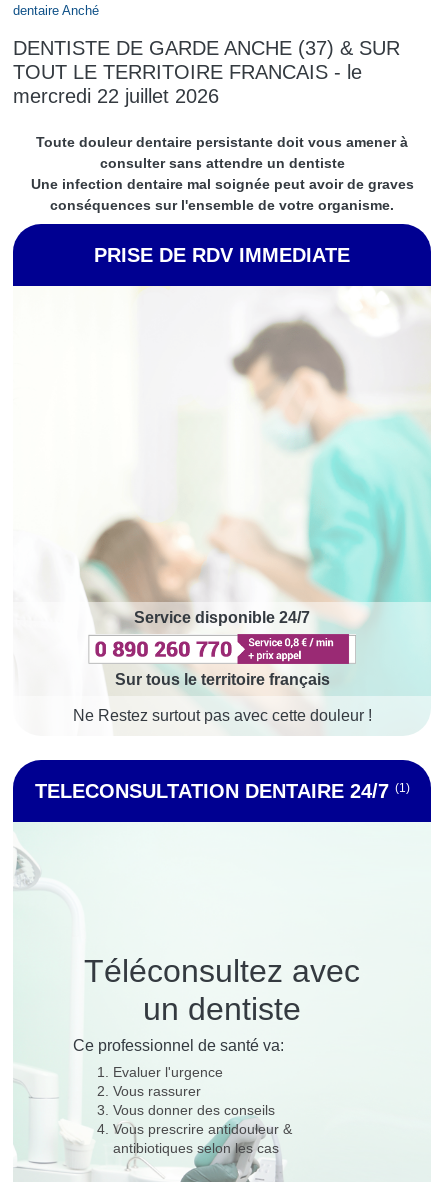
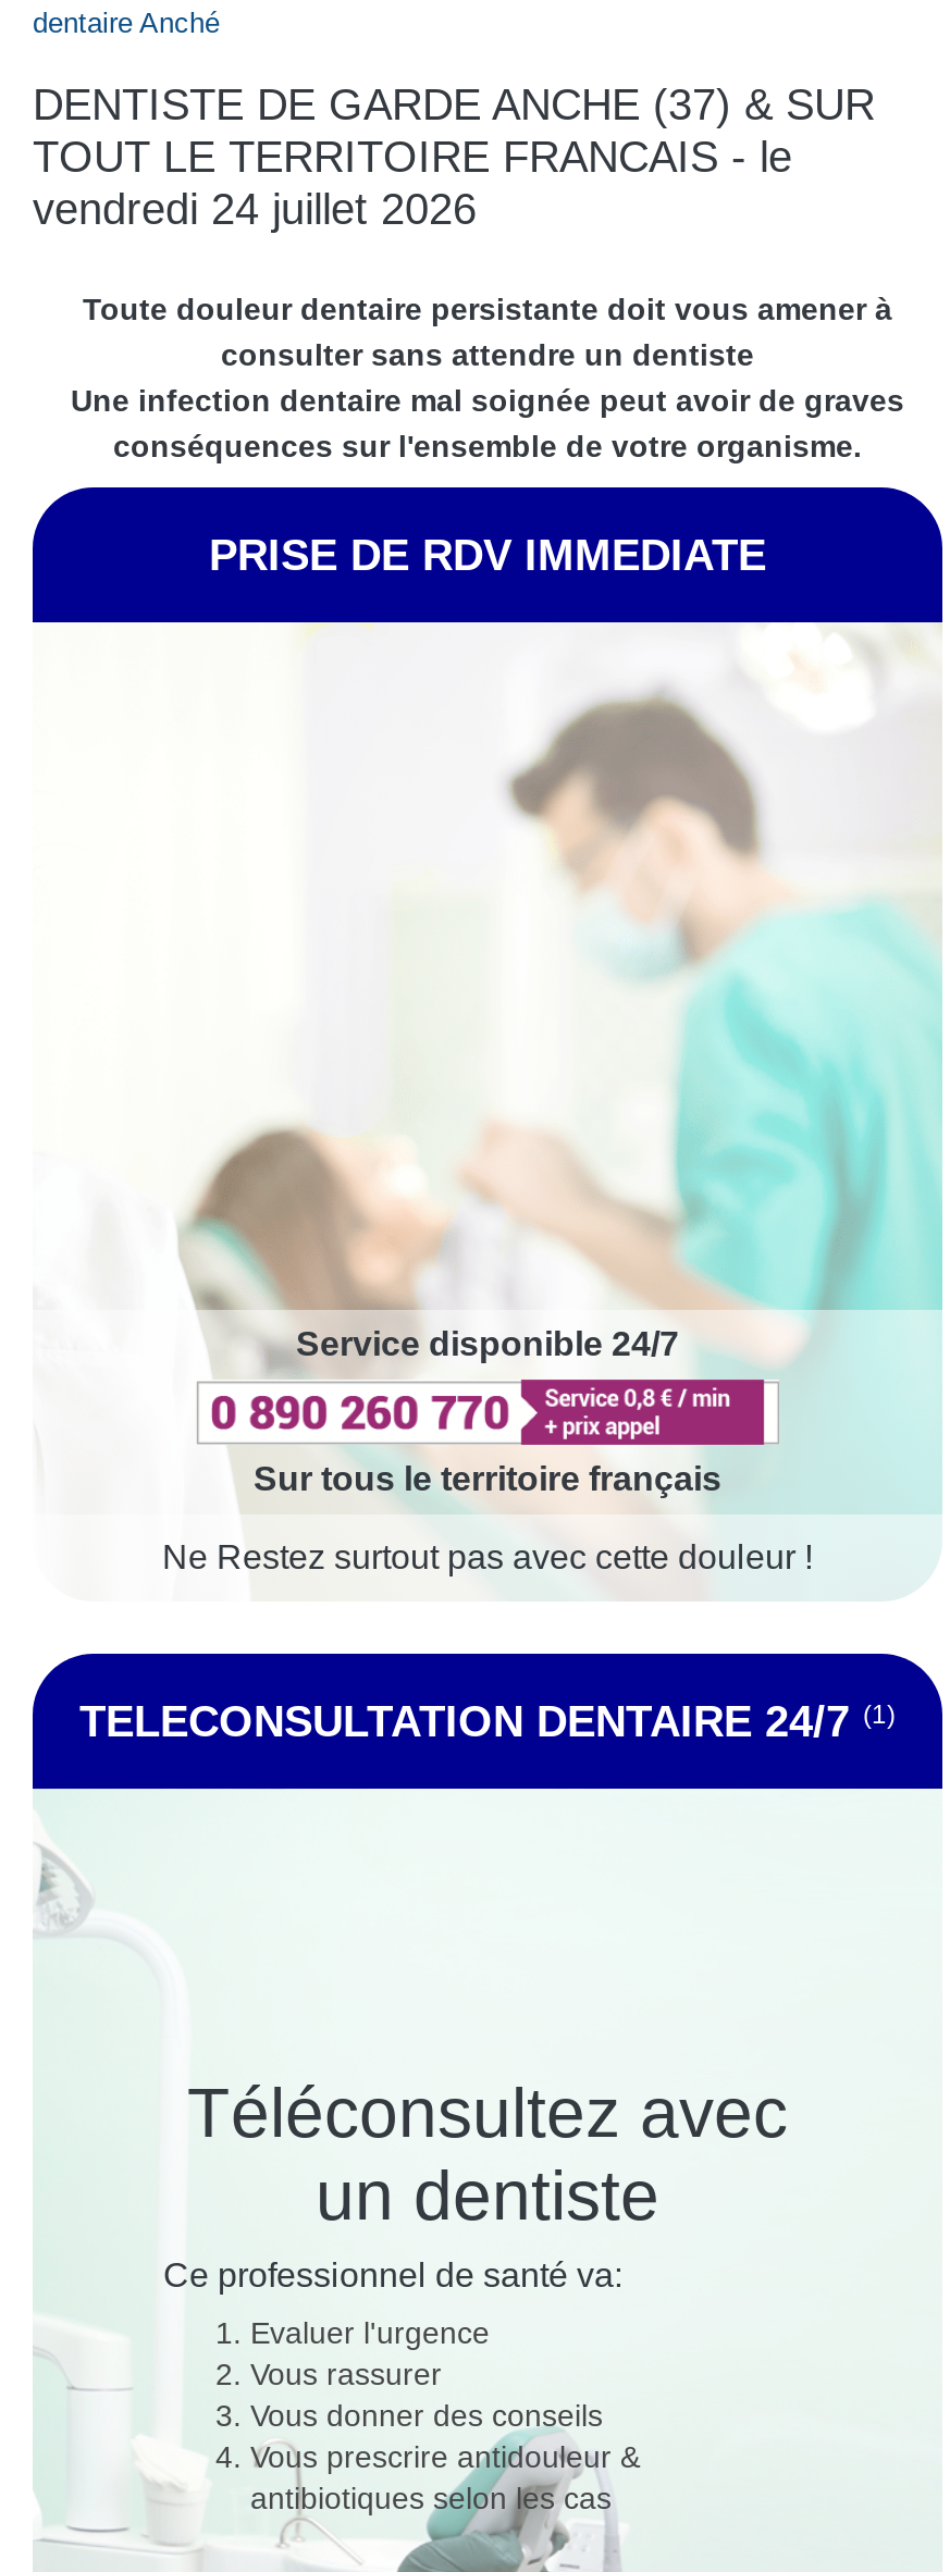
[13,85,219,107] mercredi 22 juillet 2026 -> [33,185,477,233] vendredi 24 juillet 2026

